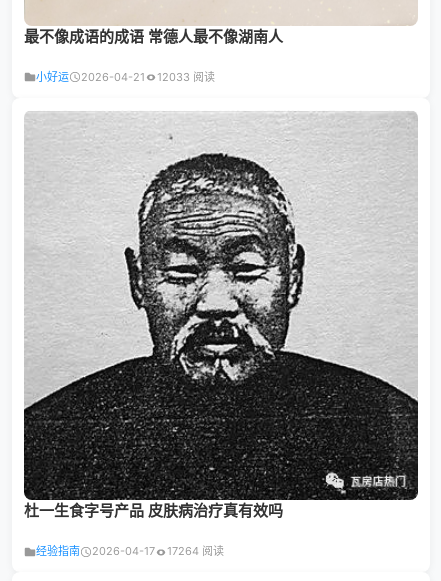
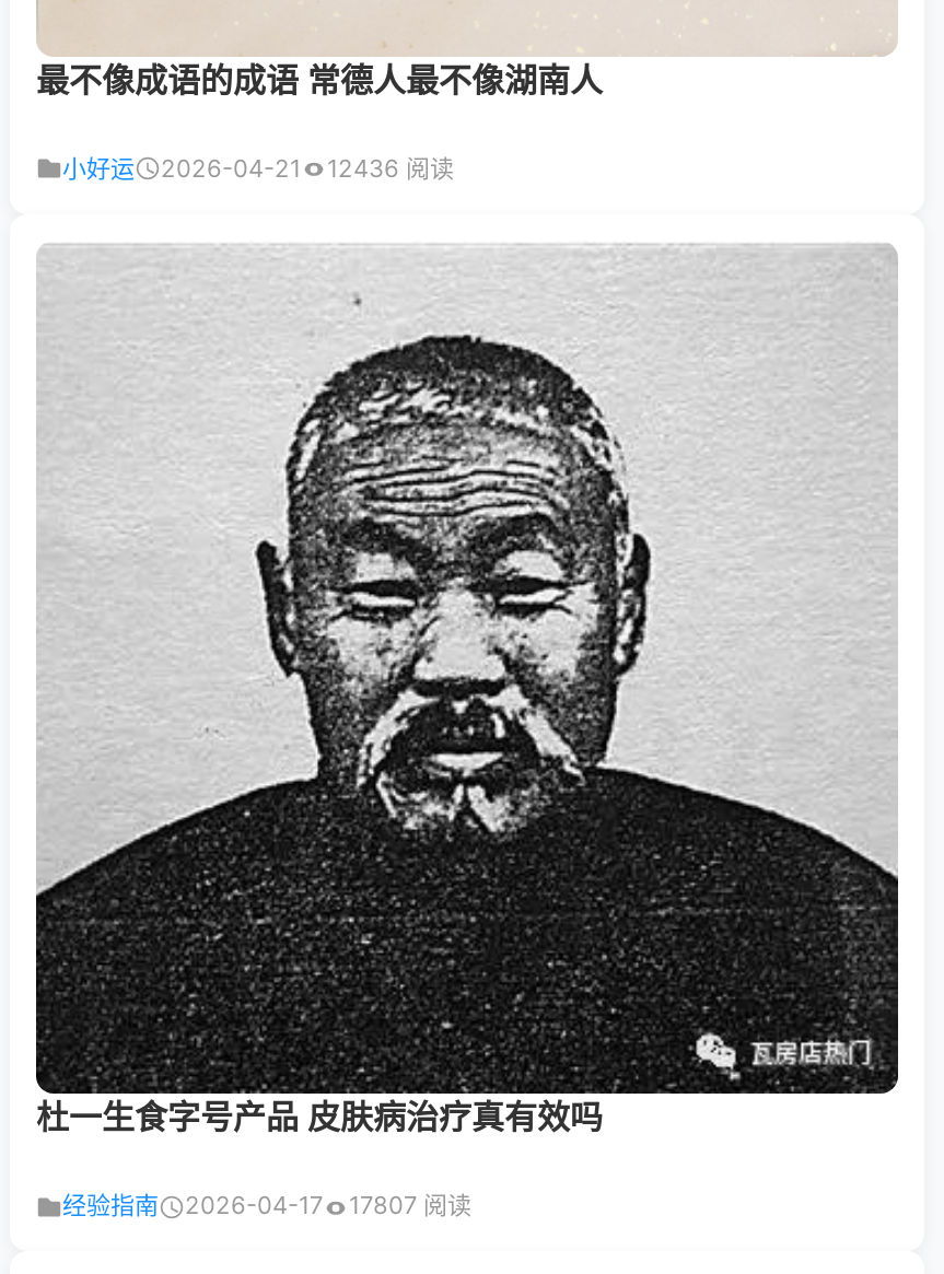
[36,72,215,83] 小好运 2026-04-21 12033 阅读 -> [62,157,454,181] 小好运 2026-04-21 12436 阅读
[36,546,224,557] 经验指南 2026-04-17 17264 阅读 -> [62,1195,471,1219] 经验指南 2026-04-17 17807 阅读

